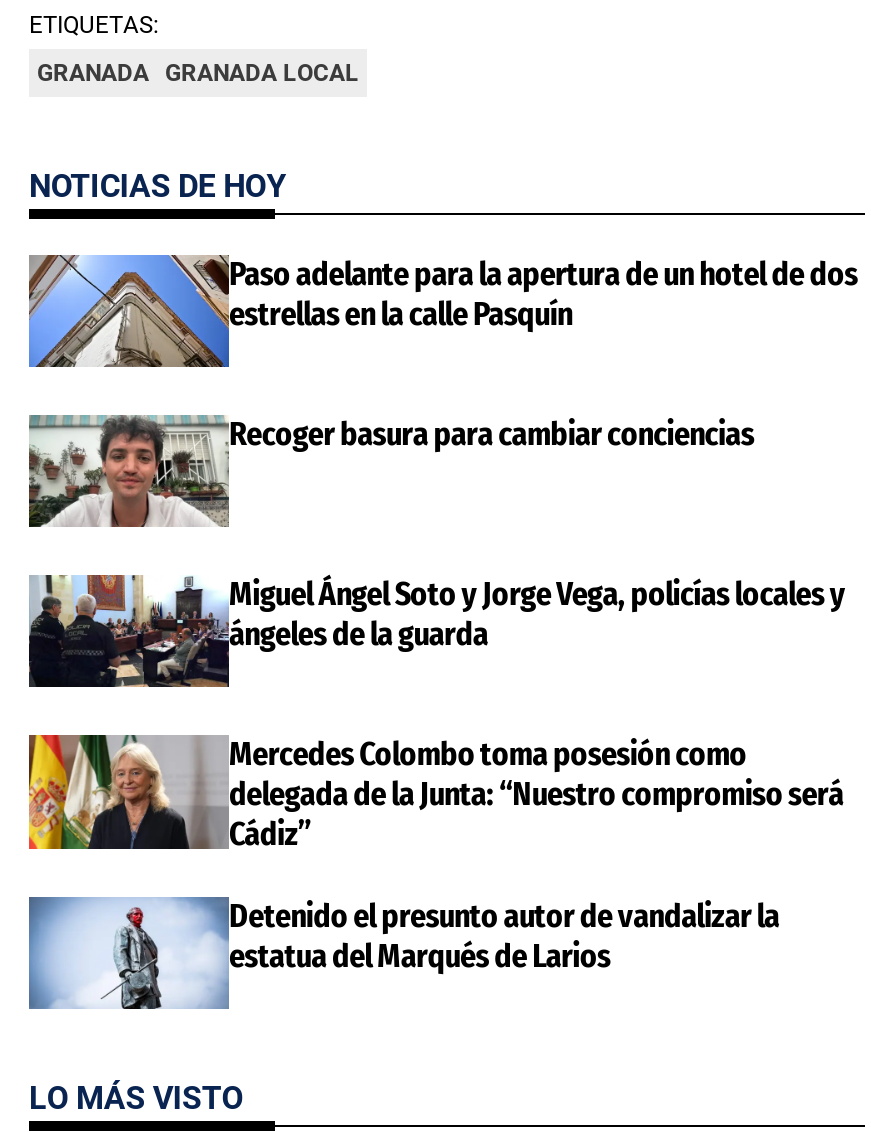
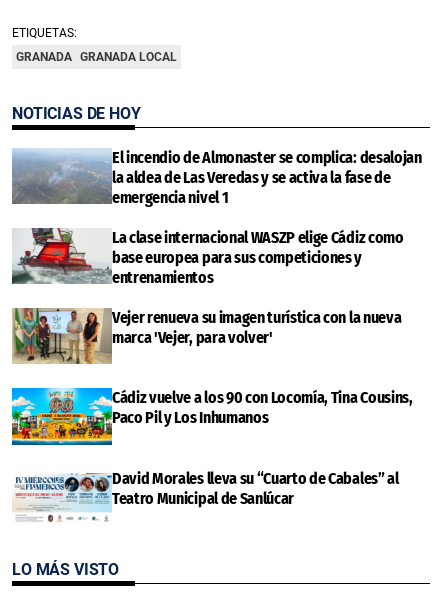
[27,253,858,367] [image] | Paso adelante para la apertura de un hotel de dos | estrellas en la calle Pasquín -> [11,147,422,206] [image] | El incendio de Almonaster se complica: desalojan | la aldea de Las Veredas y se activa la fase de | emergencia nivel 1
[27,415,754,529] [image] | Recoger basura para cambiar conciencias -> [12,228,404,287] [image] | La clase internacional WASZP elige Cádiz como | base europea para sus competiciones y | entrenamientos
[27,575,845,689] [image] | Miguel Ángel Soto y Jorge Vega, policías locales y | ángeles de la guarda -> [12,307,401,365] [image] | Vejer renueva su imagen turística con la nueva | marca 'Vejer, para volver'
[27,733,844,853] [image] | Mercedes Colombo toma posesión como | delegada de la Junta: “Nuestro compromiso será | Cádiz” -> [11,387,413,446] [image] | Cádiz vuelve a los 90 con Locomía, Tina Cousins, | Paco Pil y Los Inhumanos
[27,895,779,1011] [image] | Detenido el presunto autor de vandalizar la | estatua del Marqués de Larios -> [12,468,399,525] [image] | David Morales lleva su “Cuarto de Cabales” al | Teatro Municipal de Sanlúcar

